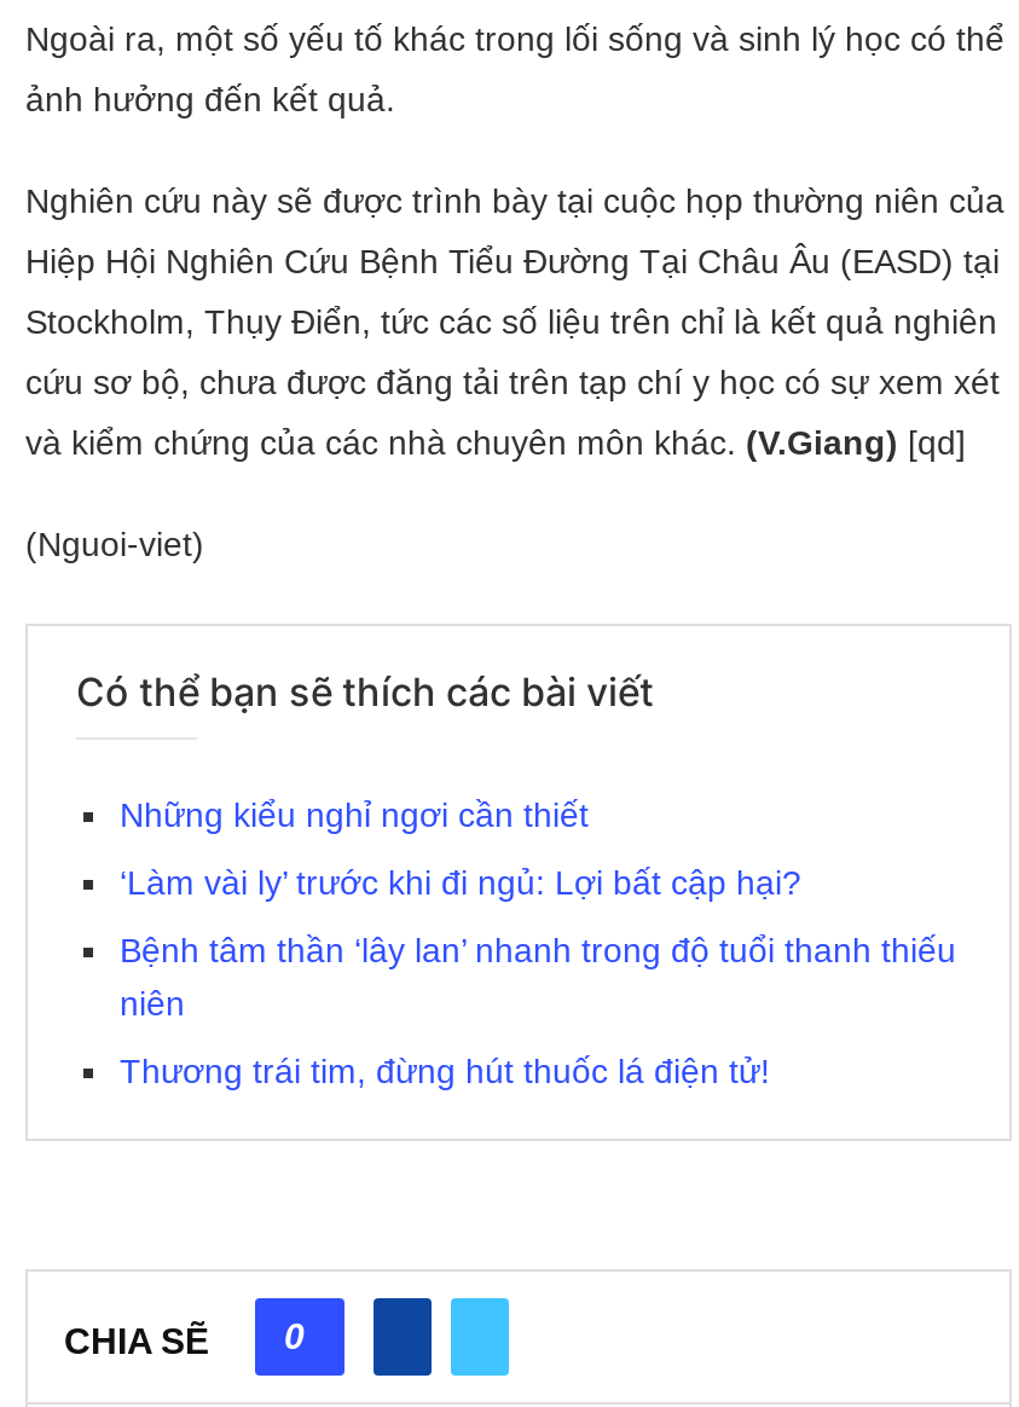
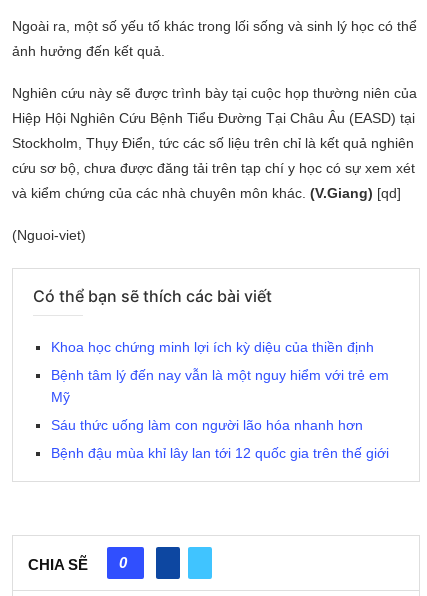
[120,795,589,834] Những kiểu nghỉ ngơi cần thiết -> [51,339,374,355] Khoa học chứng minh lợi ích kỳ diệu của thiền định
[120,863,801,902] ‘Làm vài ly’ trước khi đi ngủ: Lợi bất cập hại? -> [51,367,389,405] Bệnh tâm lý đến nay vẫn là một nguy hiểm với trẻ em | Mỹ
[120,931,956,1023] Bệnh tâm thần ‘lây lan’ nhanh trong độ tuổi thanh thiếu | niên -> [51,417,363,433] Sáu thức uống làm con người lão hóa nhanh hơn
[120,1052,770,1090] Thương trái tim, đừng hút thuốc lá điện tử! -> [51,445,389,461] Bệnh đậu mùa khỉ lây lan tới 12 quốc gia trên thế giới

